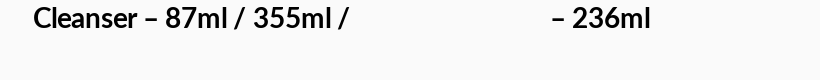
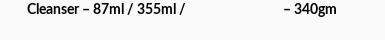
[550,6,650,34] – 236ml -> [283,3,337,17] – 340gm

